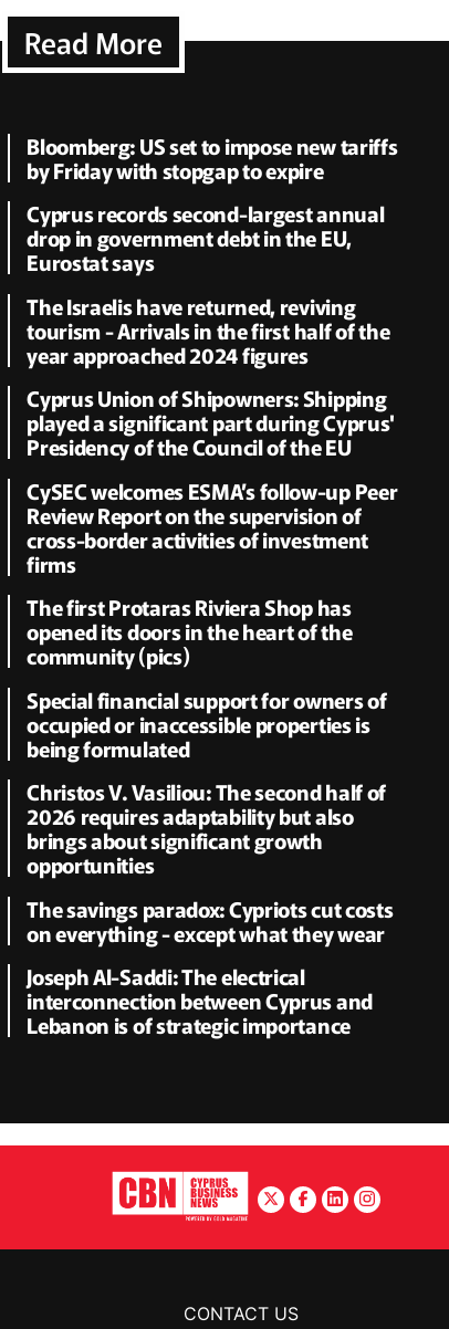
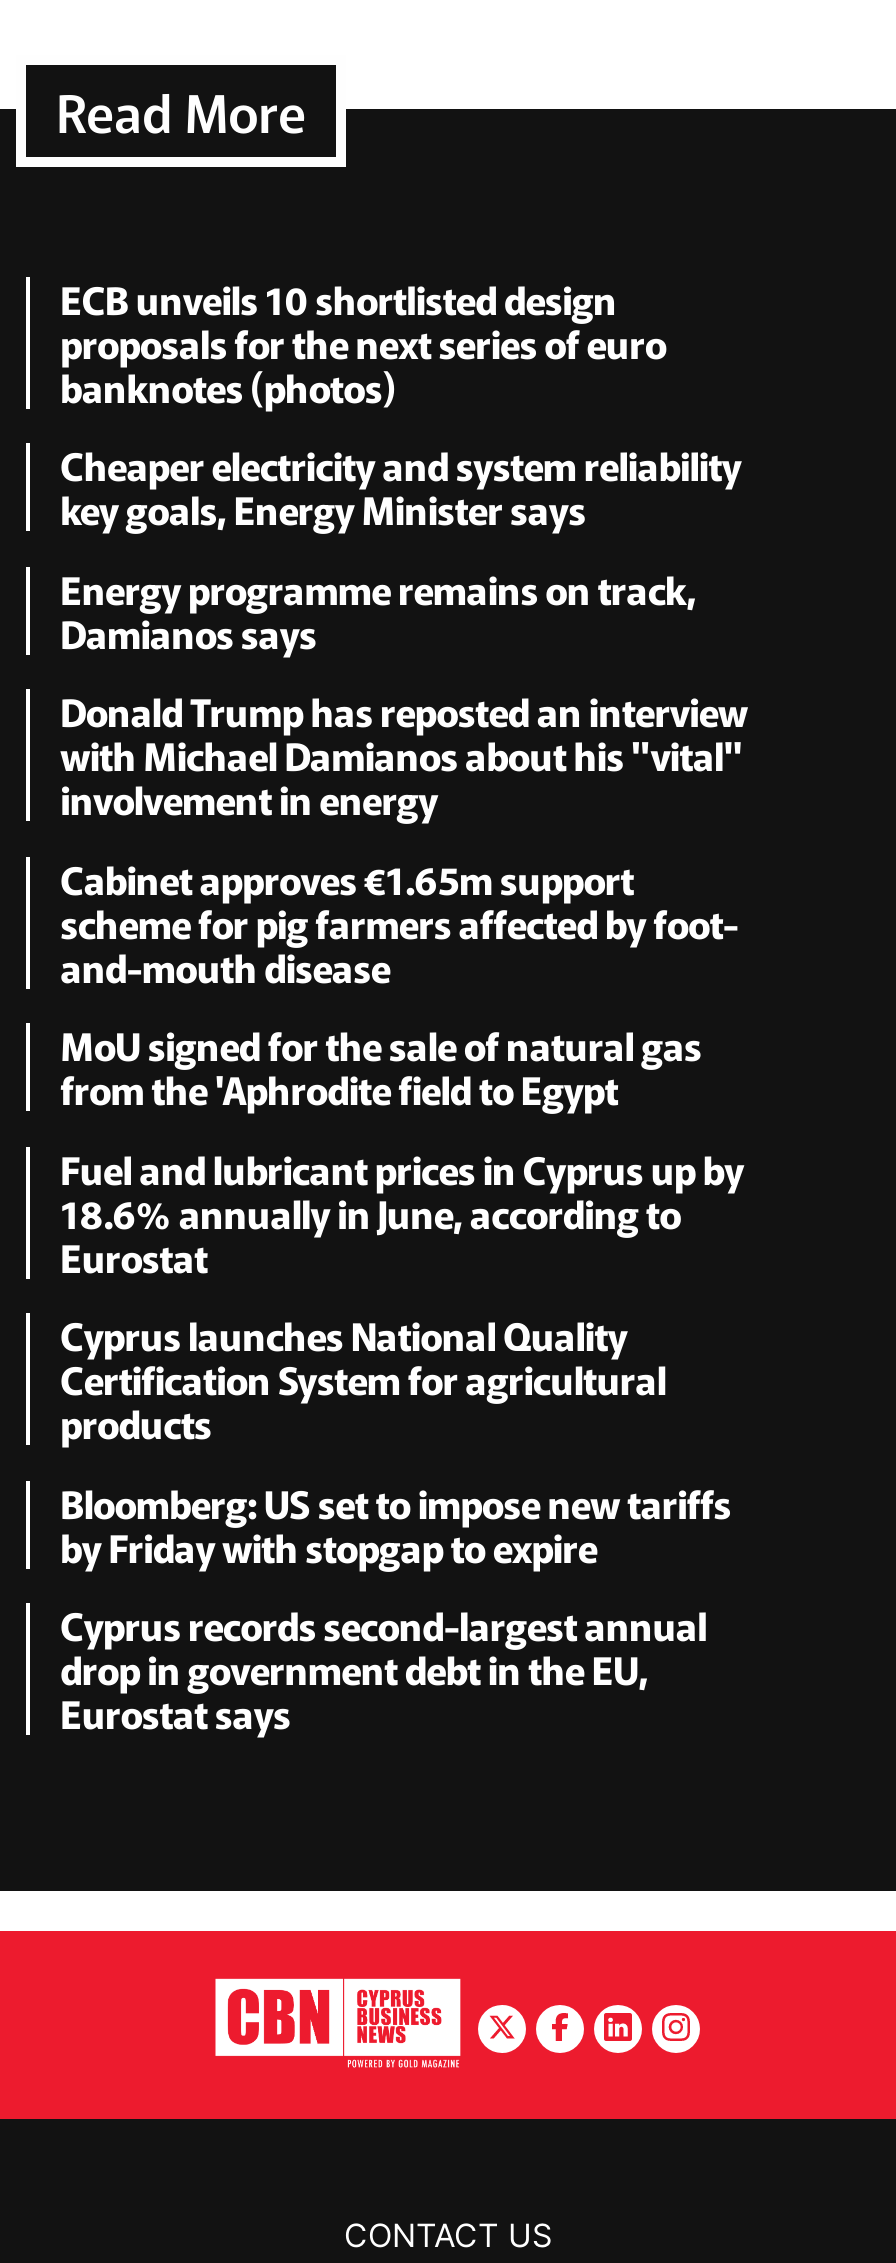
none -> [60,271,747,1449] ECB unveils 10 shortlisted design | proposals for the next series of euro | banknotes (photos) | Cheaper electricity and system reliability | key goals, Energy Minister says | Energy programme remains on track, | Damianos says | Donald Trump has reposted an interview | with Michael Damianos about his "vital" | involvement in energy | Cabinet approves €1.65m support | scheme for pig farmers affected by foot- | and-mouth disease | MoU signed for the sale of natural gas | from the 'Aphrodite field to Egypt | Fuel and lubricant prices in Cyprus up by | 18.6% annually in June, according to | Eurostat | Cyprus launches National Quality | Certification System for agricultural | products
moved [27,130,397,277] -> [60,1475,731,1739]: Bloomberg: US set to impose new tariffs | by Friday with stopgap to expire | Cyprus records second-largest annual | drop in government debt in the EU, | Eurostat says
[27,291,397,1040] The Israelis have returned, reviving | tourism - Arrivals in the first half of the | year approached 2024 figures | Cyprus Union of Shipowners: Shipping | played a significant part during Cyprus' | Presidency of the Council of the EU | CySEC welcomes ESMA’s follow-up Peer | Review Report on the supervision of | cross-border activities of investment | firms | The first Protaras Riviera Shop has | opened its doors in the heart of the | community (pics) | Special financial support for owners of | occupied or inaccessible properties is | being formulated | Christos V. Vasiliou: The second half of | 2026 requires adaptability but also | brings about significant growth | opportunities | The savings paradox: Cypriots cut costs | on everything - except what they wear | Joseph Al-Saddi: The electrical | interconnection between Cyprus and | Lebanon is of strategic importance -> none

